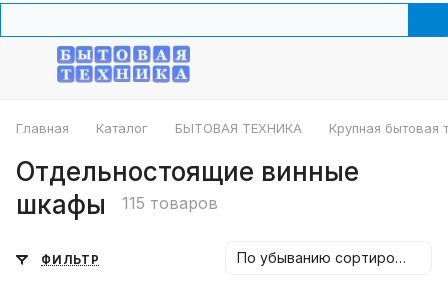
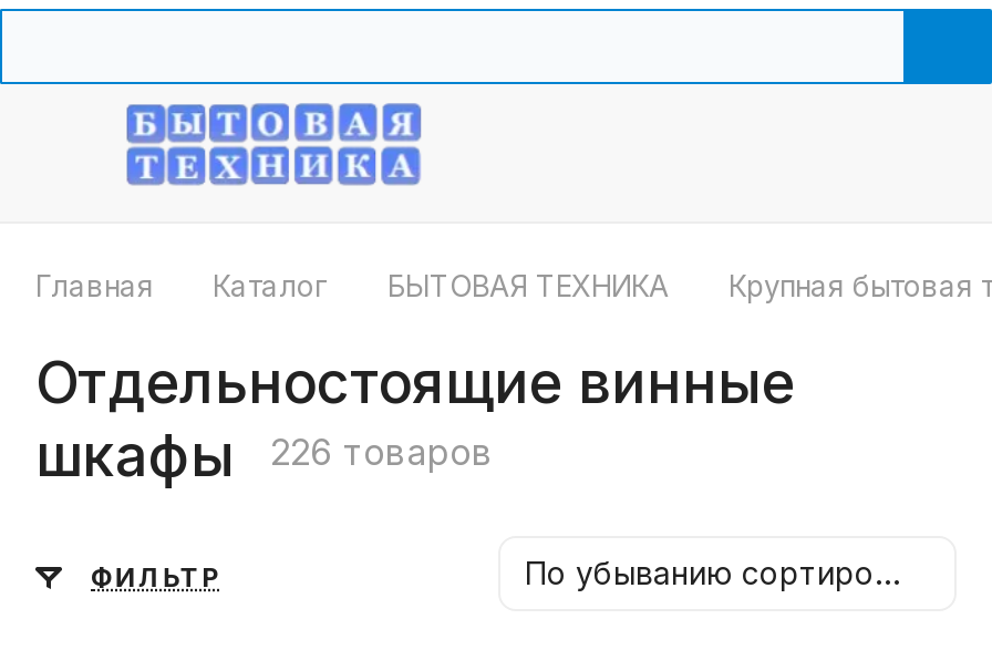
[16,189,218,220] шкафы 115 товаров -> [35,421,494,489] шкафы 226 товаров

